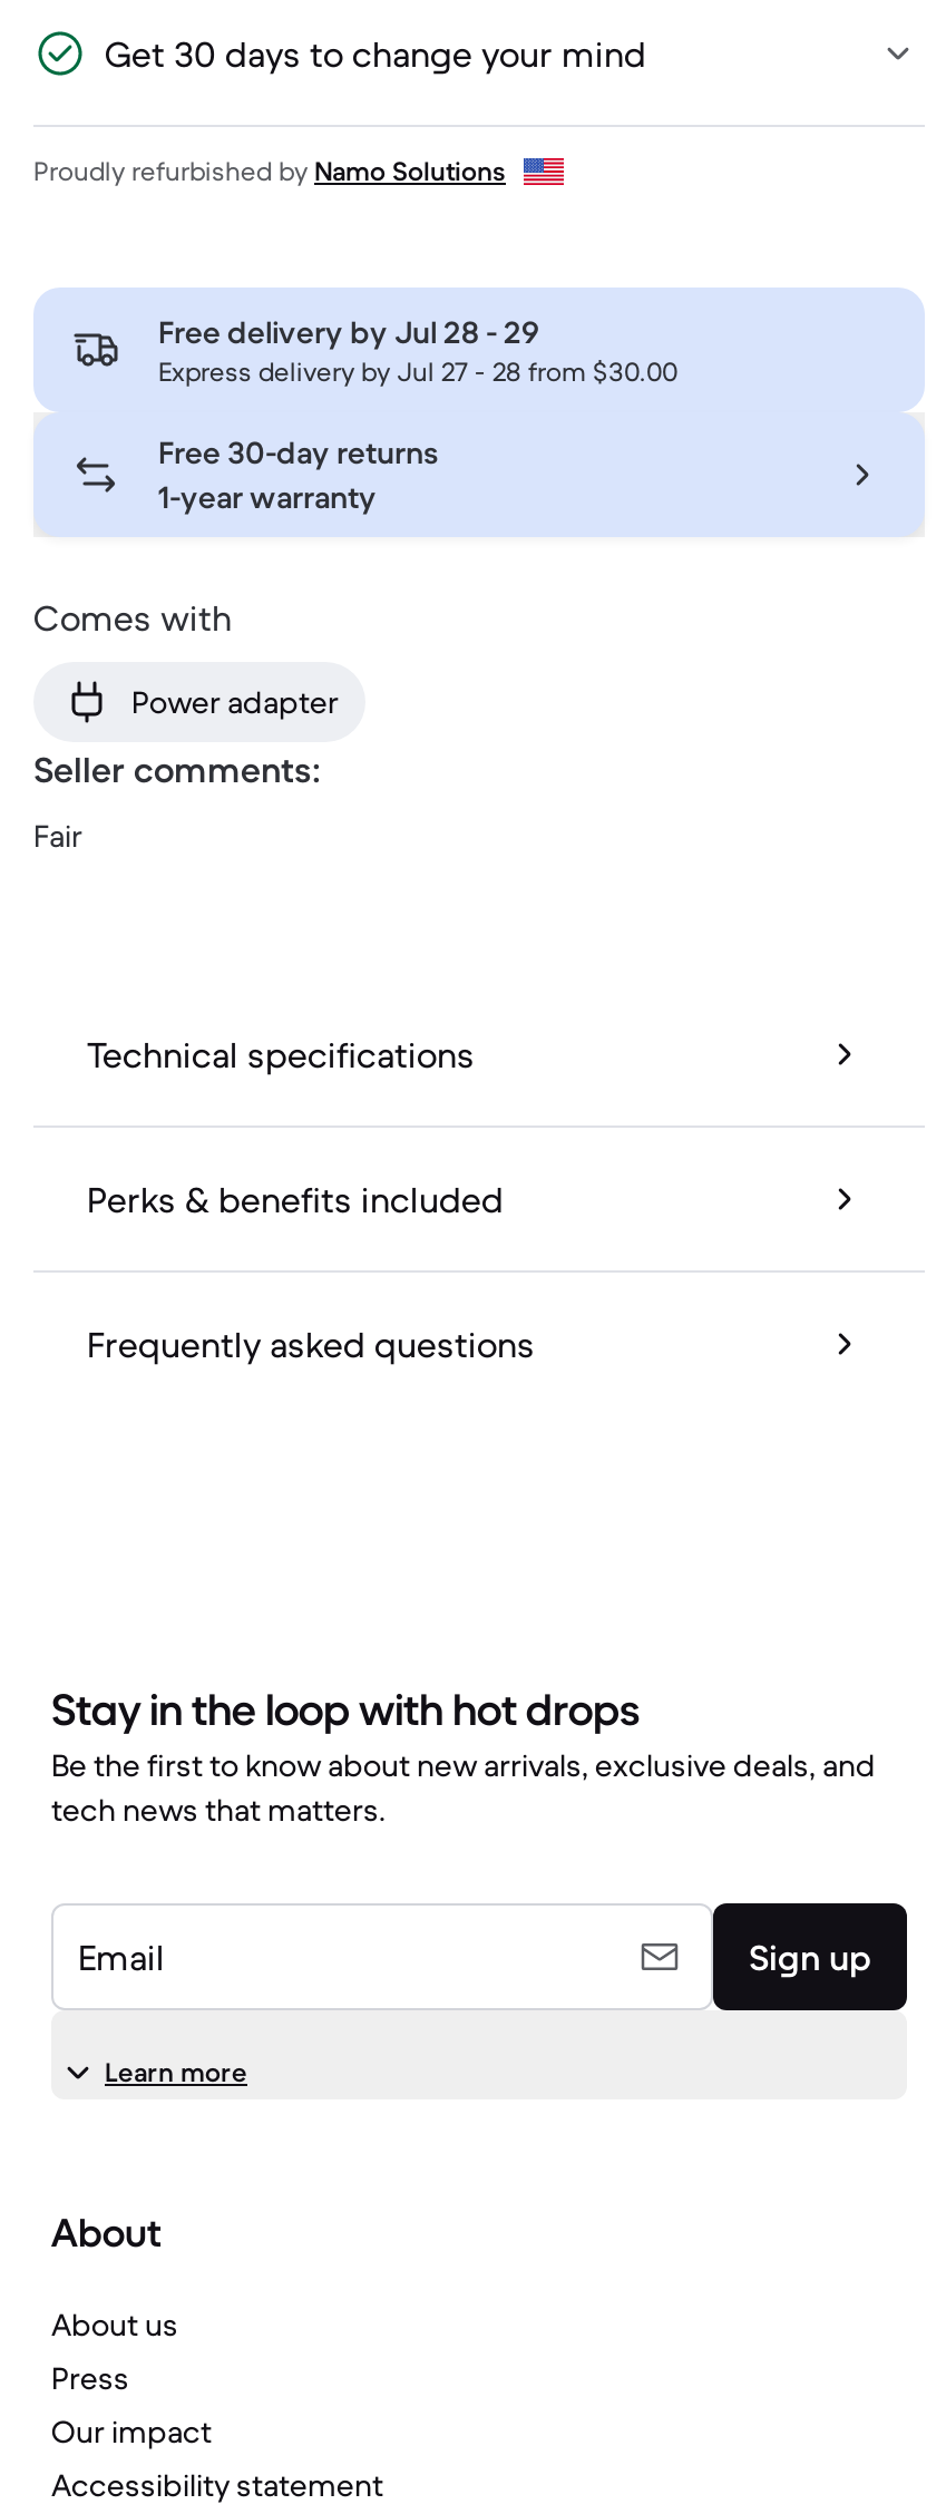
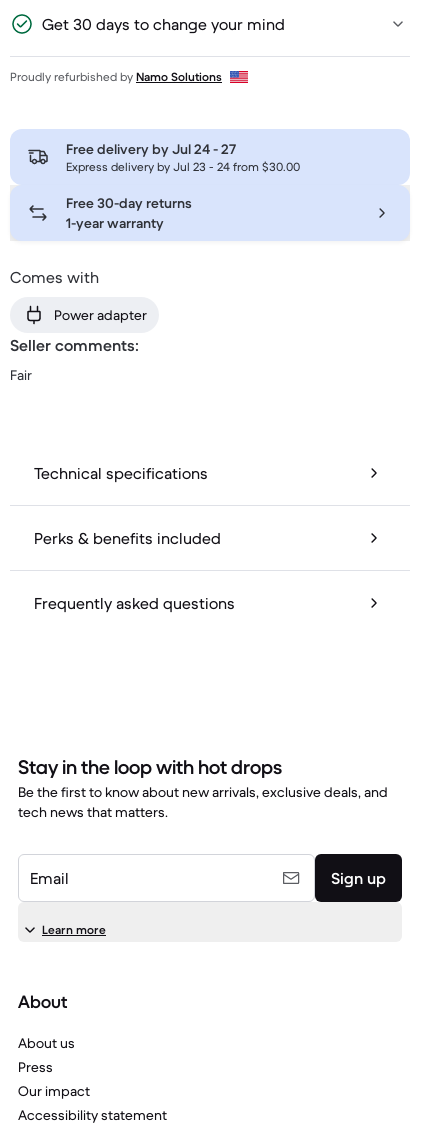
[158,313,539,353] Free delivery by Jul 28 - 29 -> [66,140,236,158] Free delivery by Jul 24 - 27
[158,355,677,389] Express delivery by Jul 27 - 28 from $30.00 -> [66,159,300,174] Express delivery by Jul 23 - 24 from $30.00

